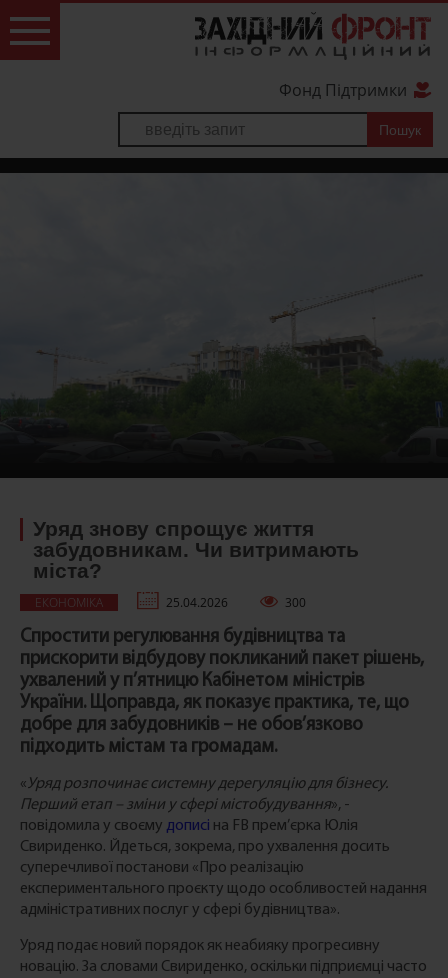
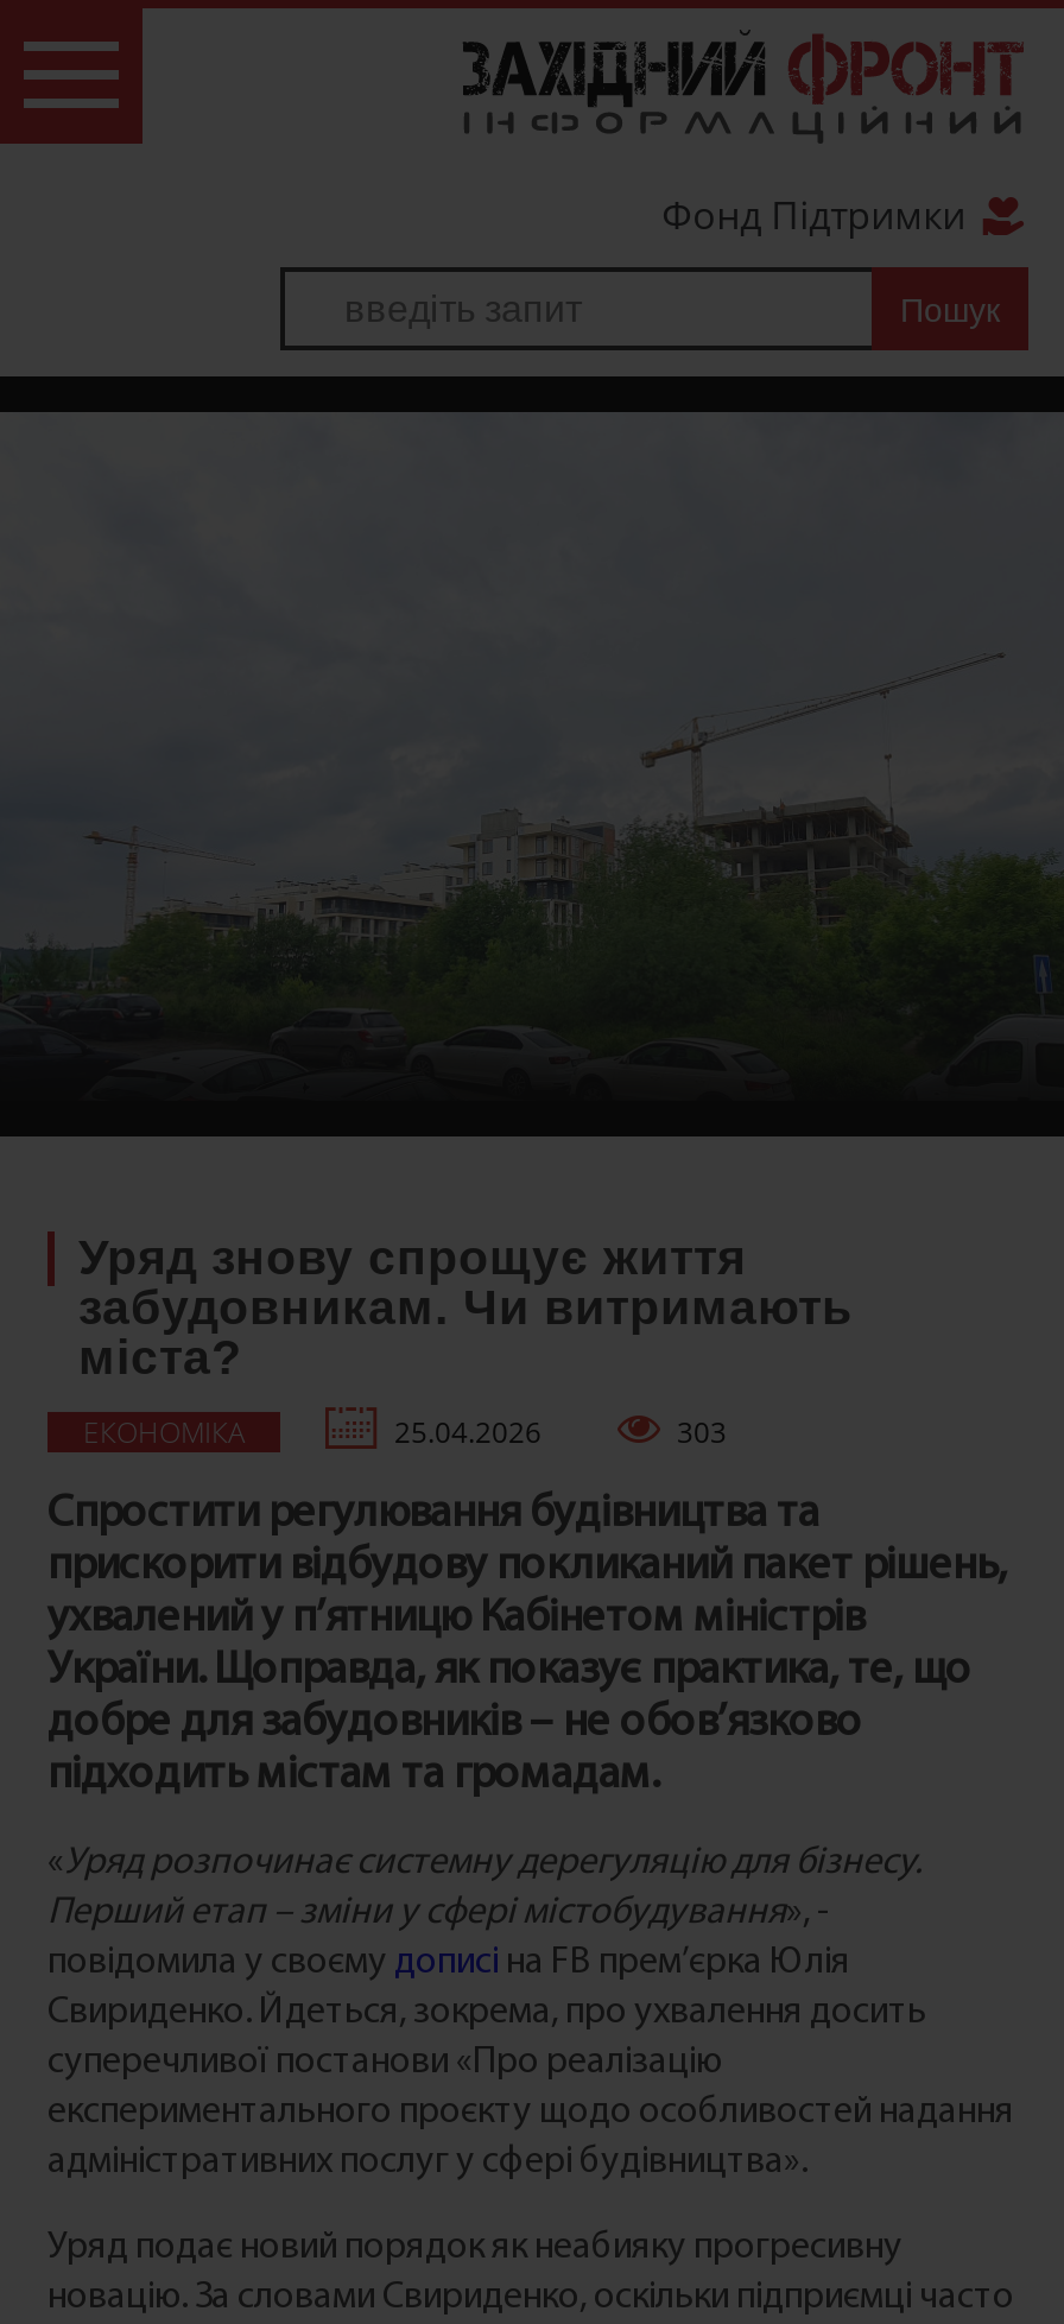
[285,594,306,611] 300 -> [677,1412,727,1452] 303

